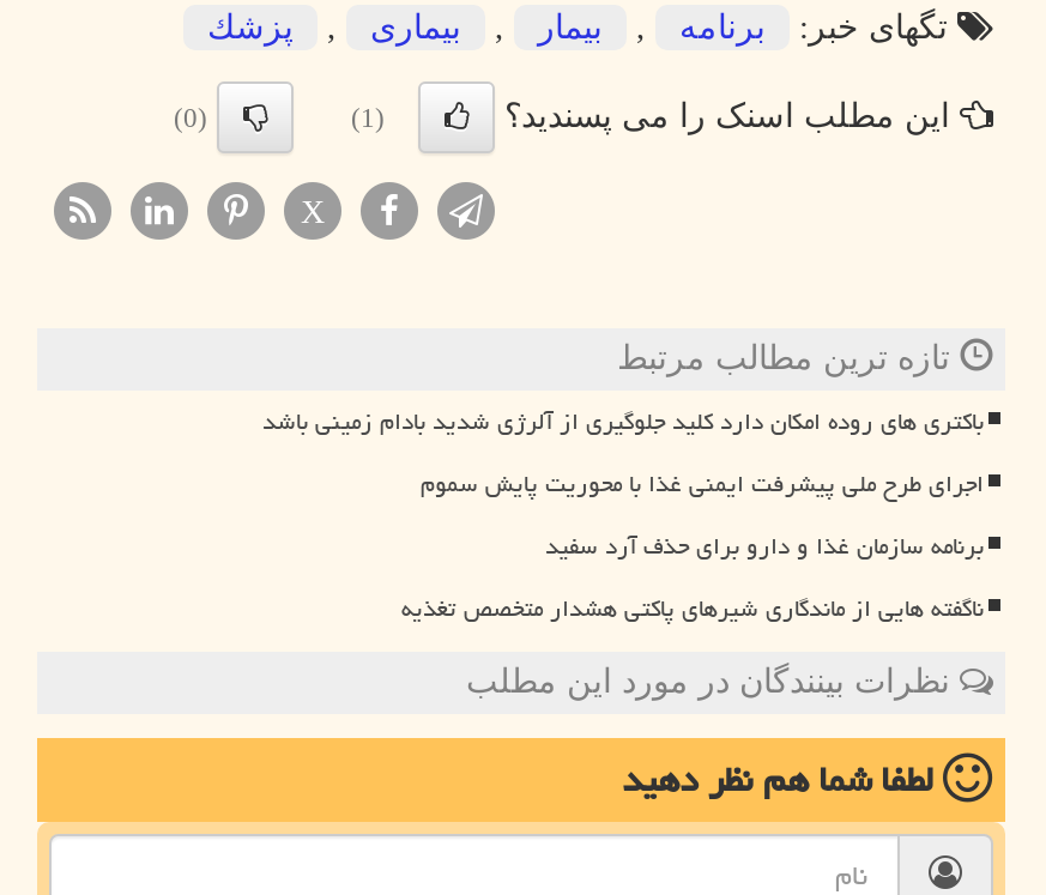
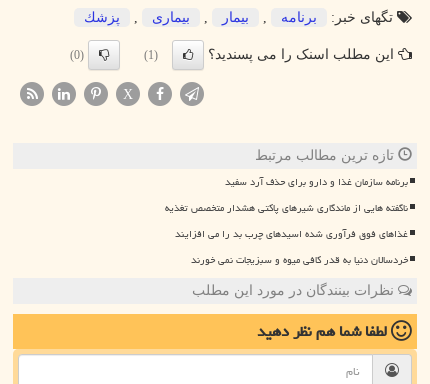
[262,398,984,508] باکتری های روده امکان دارد کلید جلوگیری از آلرژی شدید بادام زمینی باشد | اجرای طرح ملی پیشرفت ایمنی غذا با محوریت پایش سموم -> none
moved [401,523,984,633] -> [165,172,408,218]: برنامه سازمان غذا و دارو برای حذف آرد سفید | ناگفته هایی از ماندگاری شیرهای پاکتی هشدار متخصص تغذیه
none -> [175,224,408,270] غذاهای فوق فرآوری شده اسیدهای چرب بد را می افزایند | خردسالان دنیا به قدر کافی میوه و سبزیجات نمی خورند

